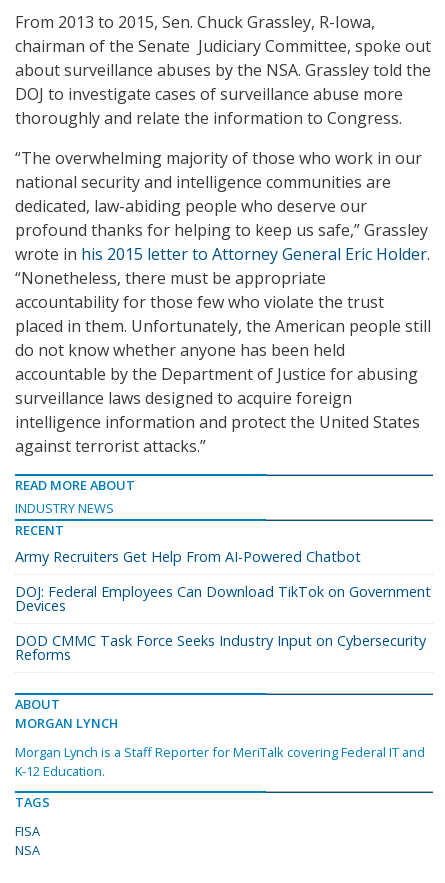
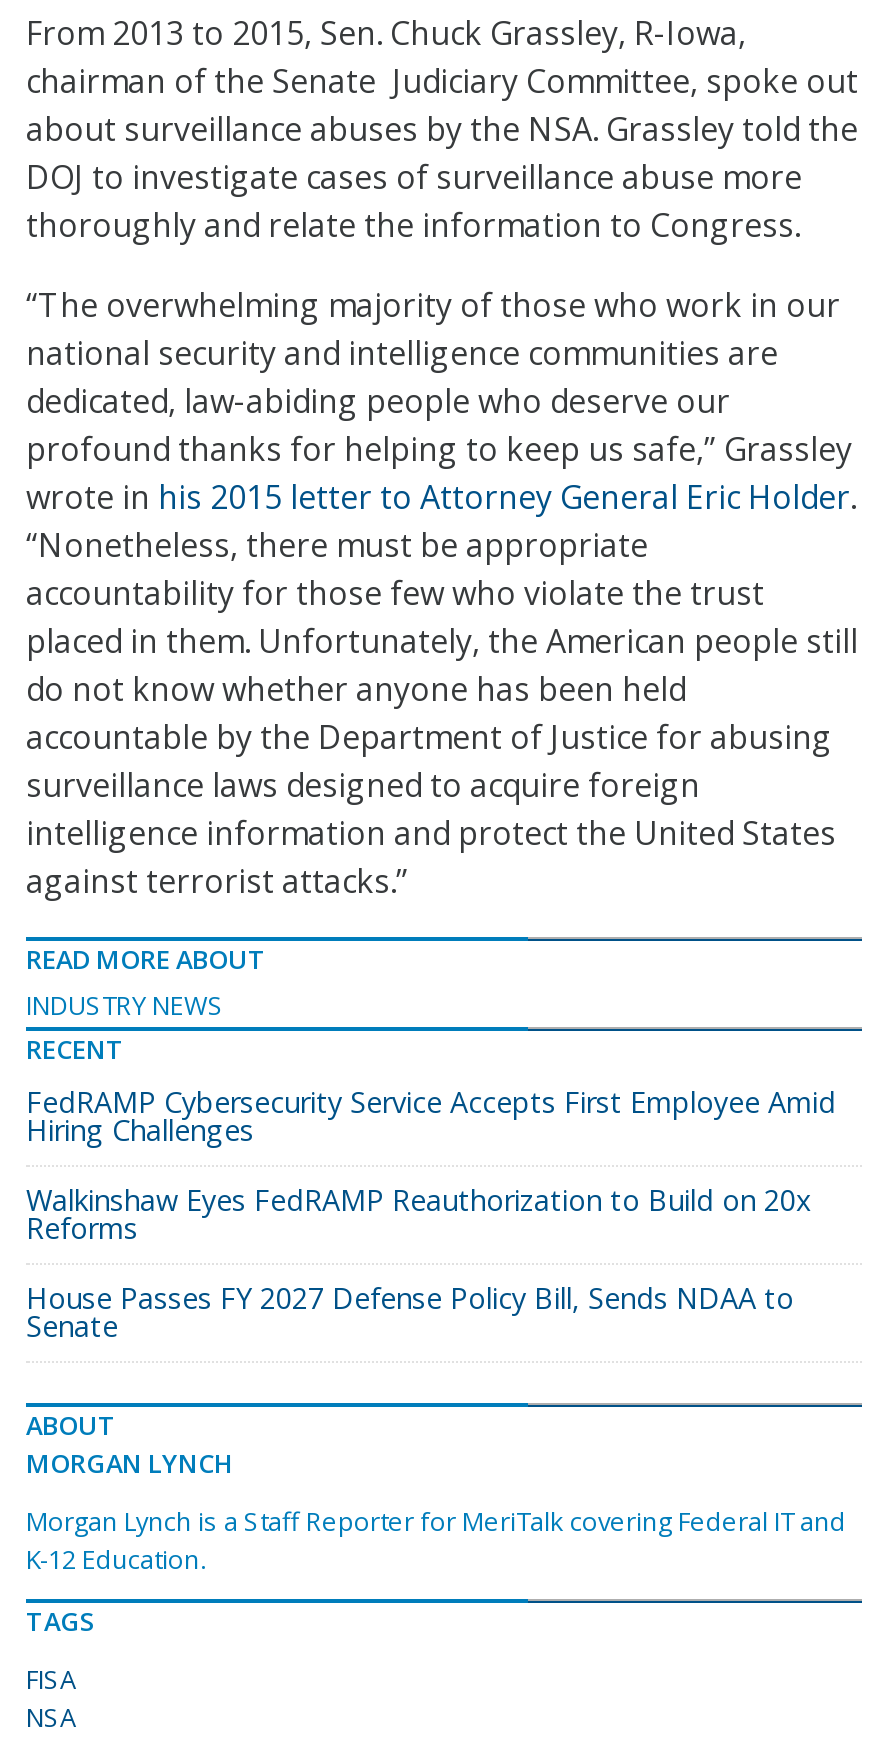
[15,547,431,650] Army Recruiters Get Help From AI-Powered Chatbot | DOJ: Federal Employees Can Download TikTok on Government | Devices | DOD CMMC Task Force Seeks Industry Input on Cybersecurity -> [26,1083,836,1219] FedRAMP Cybersecurity Service Accepts First Employee Amid | Hiring Challenges | Walkinshaw Eyes FedRAMP Reauthorization to Build on 20x
moved [15,645,71,664] -> [26,1209,138,1247]: Reforms
none -> [26,1279,794,1345] House Passes FY 2027 Defense Policy Bill, Sends NDAA to | Senate

